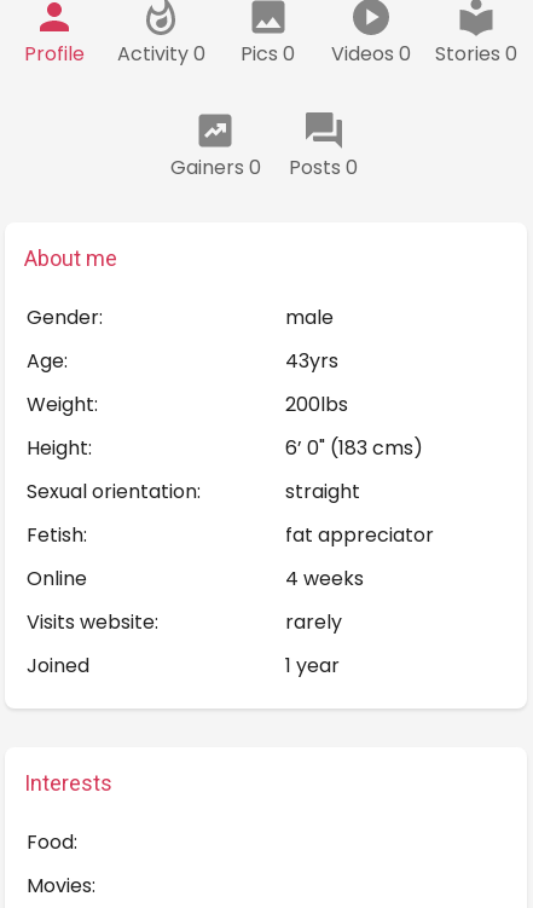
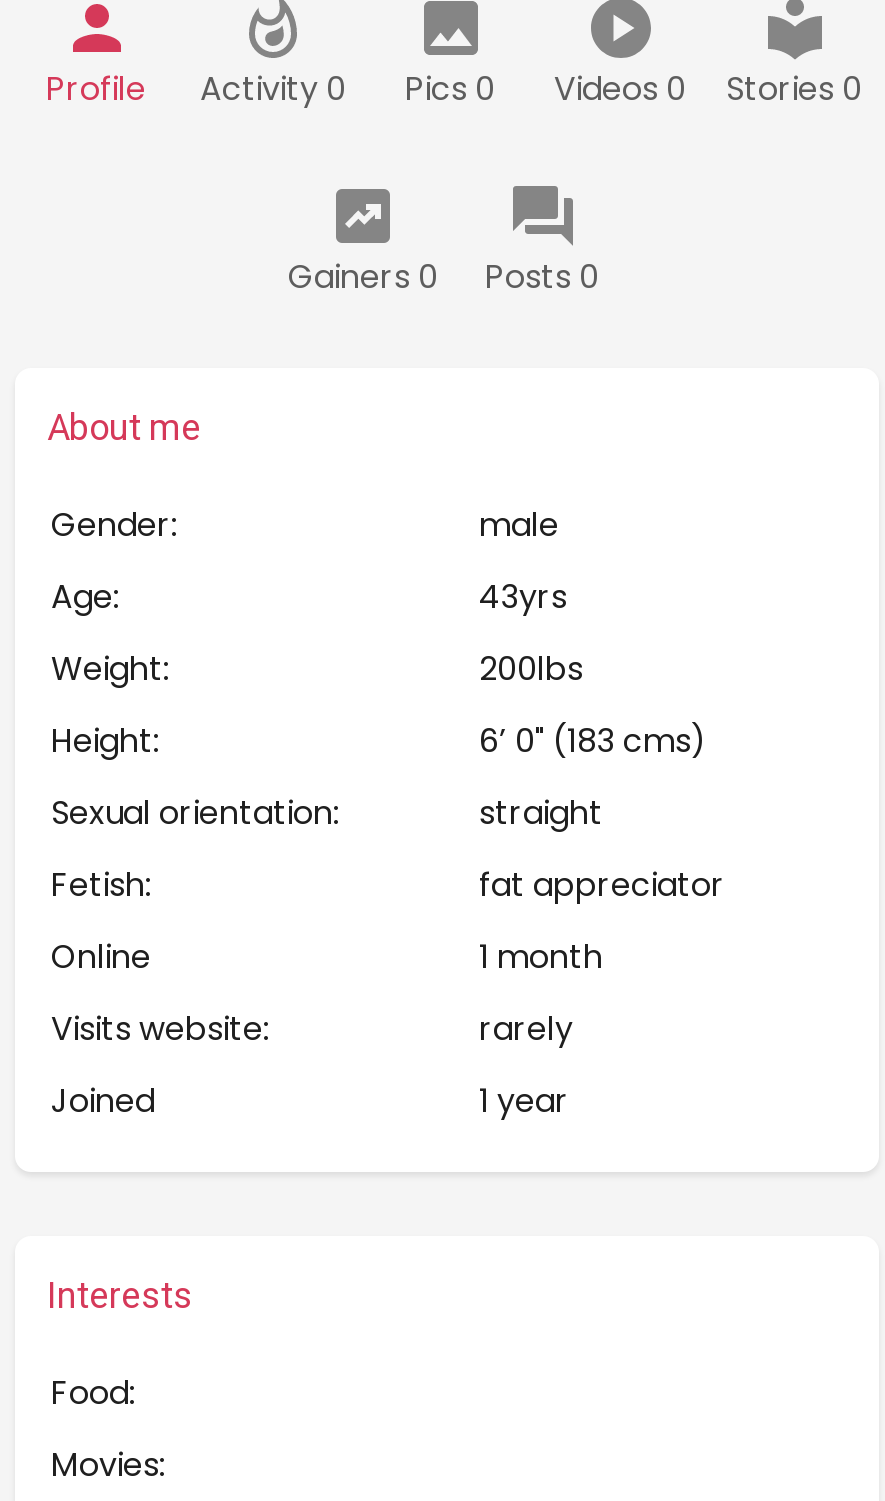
[285,565,364,592] 4 weeks -> [479,934,603,980] 1 month

